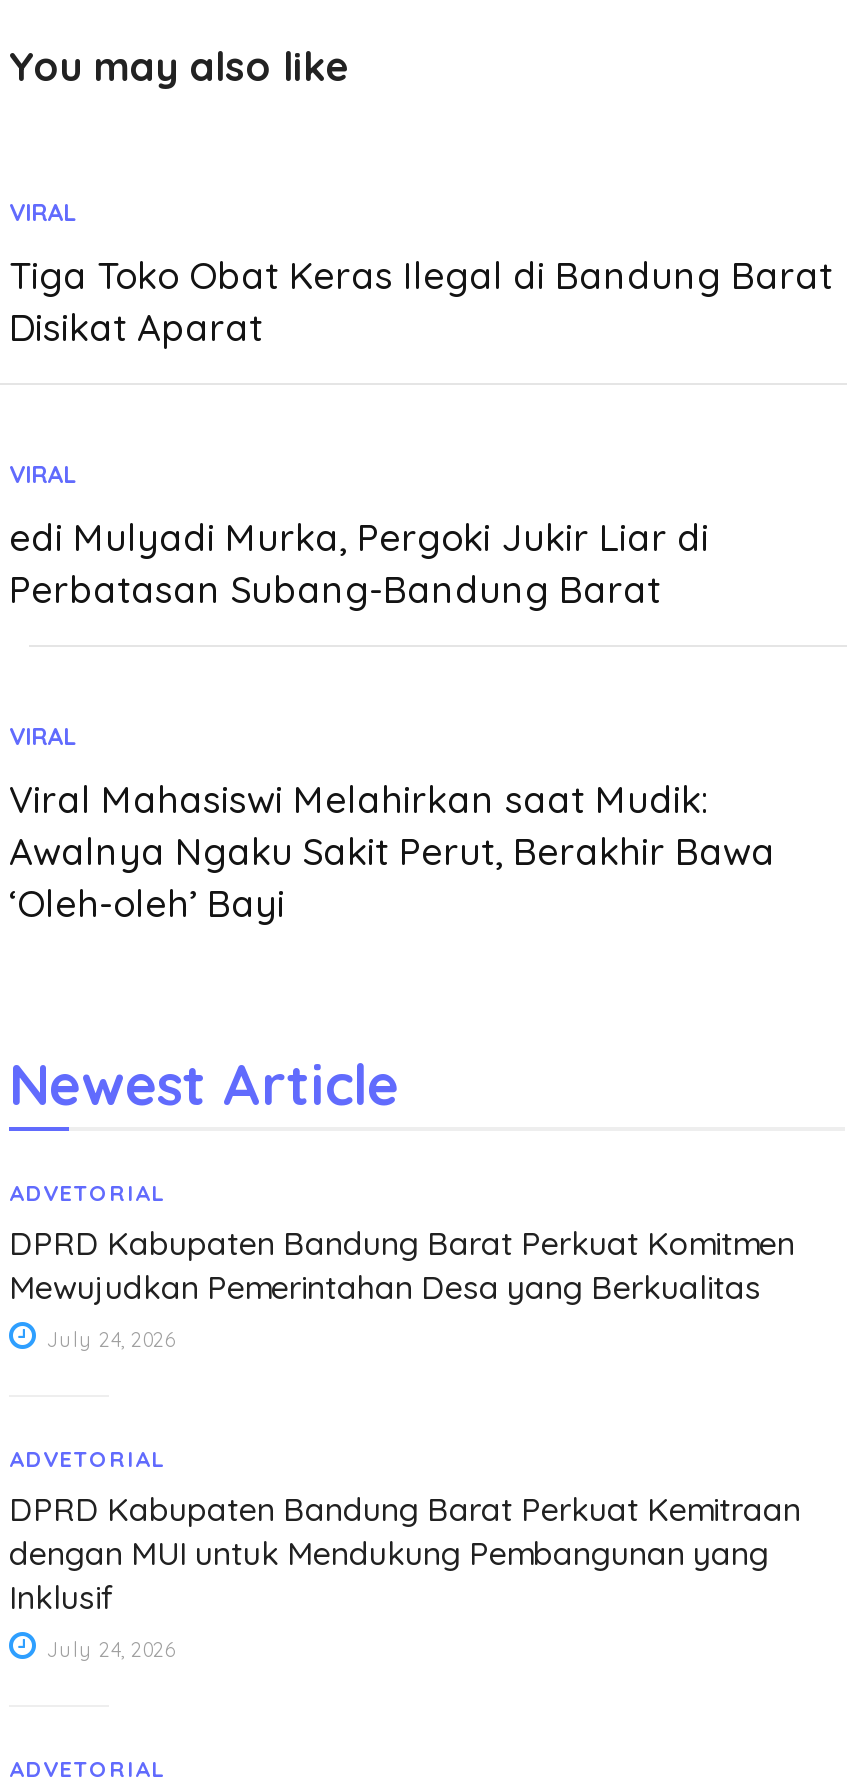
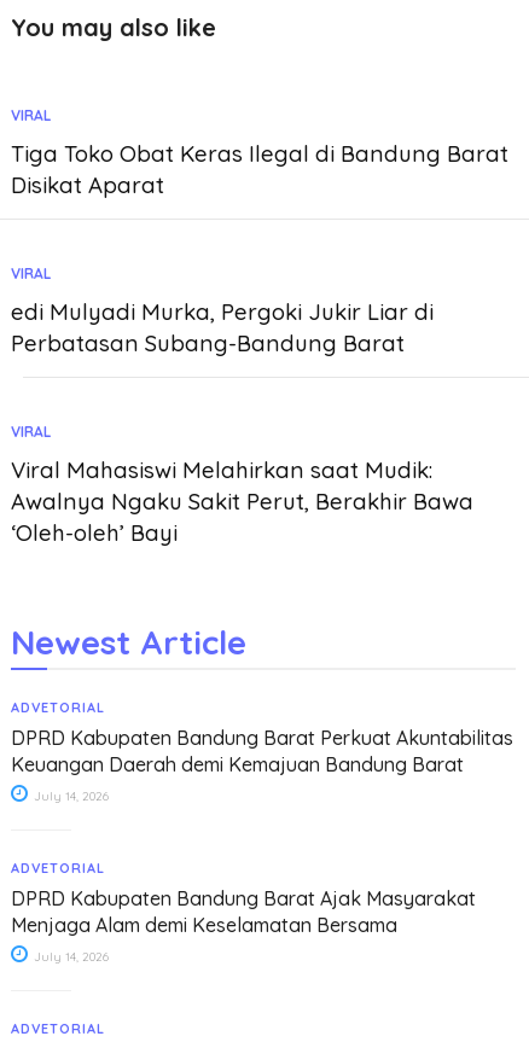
[9,1222,795,1306] DPRD Kabupaten Bandung Barat Perkuat Komitmen | Mewujudkan Pemerintahan Desa yang Berkualitas -> [11,725,513,776] DPRD Kabupaten Bandung Barat Perkuat Akuntabilitas | Keuangan Daerah demi Kemajuan Bandung Barat
[41,1326,175,1352] July 24, 2026 -> [30,788,109,804] July 14, 2026
[9,1488,801,1616] DPRD Kabupaten Bandung Barat Perkuat Kemitraan | dengan MUI untuk Mendukung Pembangunan yang | Inklusif -> [11,886,476,937] DPRD Kabupaten Bandung Barat Ajak Masyarakat | Menjaga Alam demi Keselamatan Bersama
[41,1636,175,1662] July 24, 2026 -> [30,949,109,964] July 14, 2026

